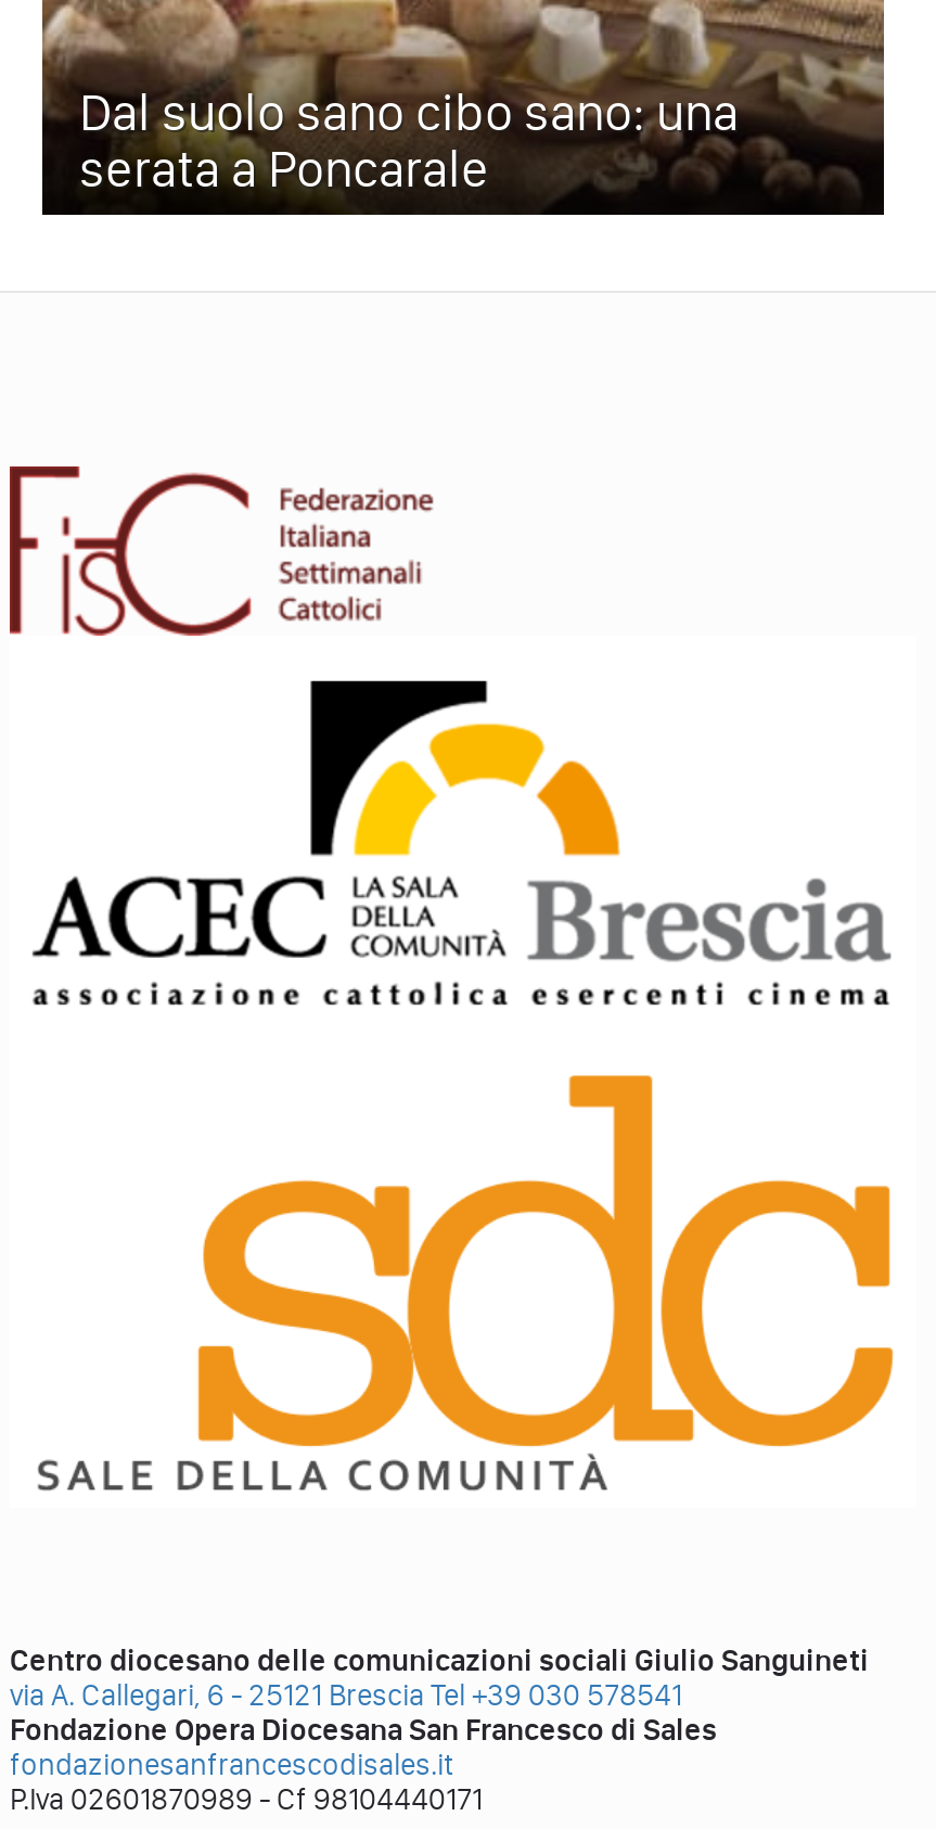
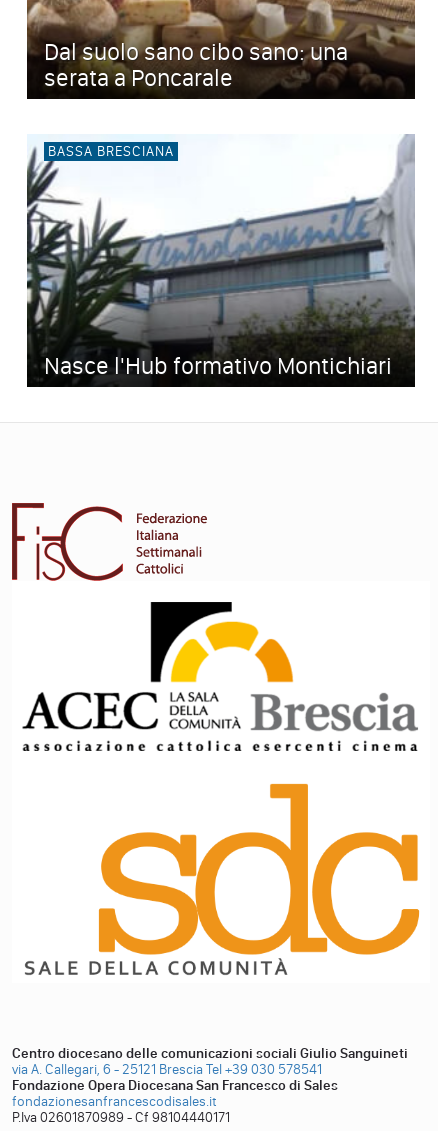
none -> [26,134,415,350] [image] | BASSA BRESCIANA
none -> [44,351,392,380] Nasce l'Hub formativo Montichiari

